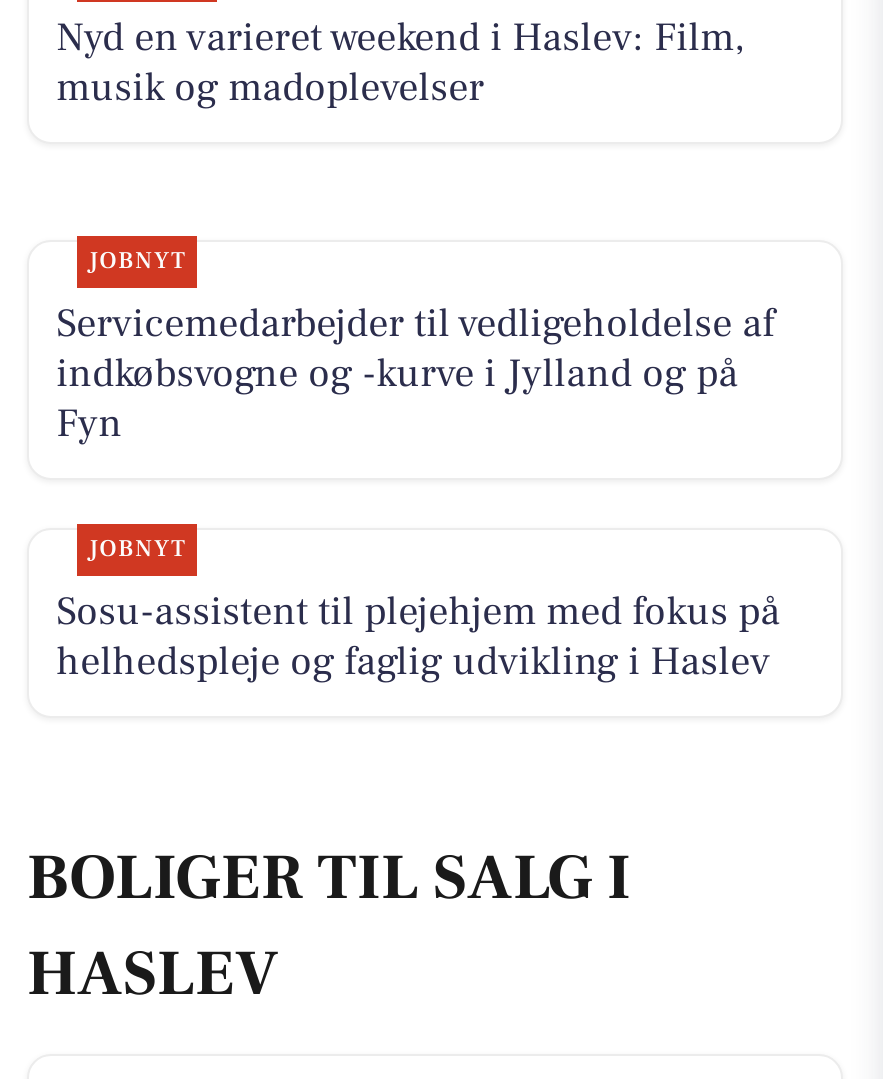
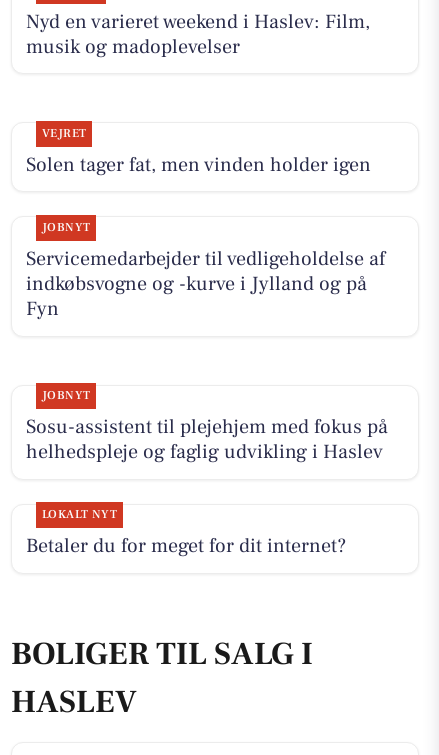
none -> [26,126,371,178] VEJRET | Solen tager fat, men vinden holder igen
none -> [26,507,346,559] LOKALT NYT | Betaler du for meget for dit internet?

